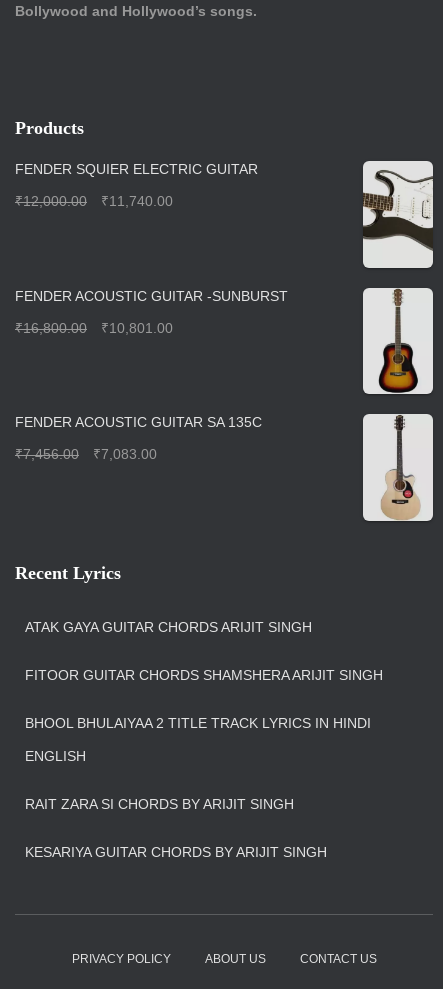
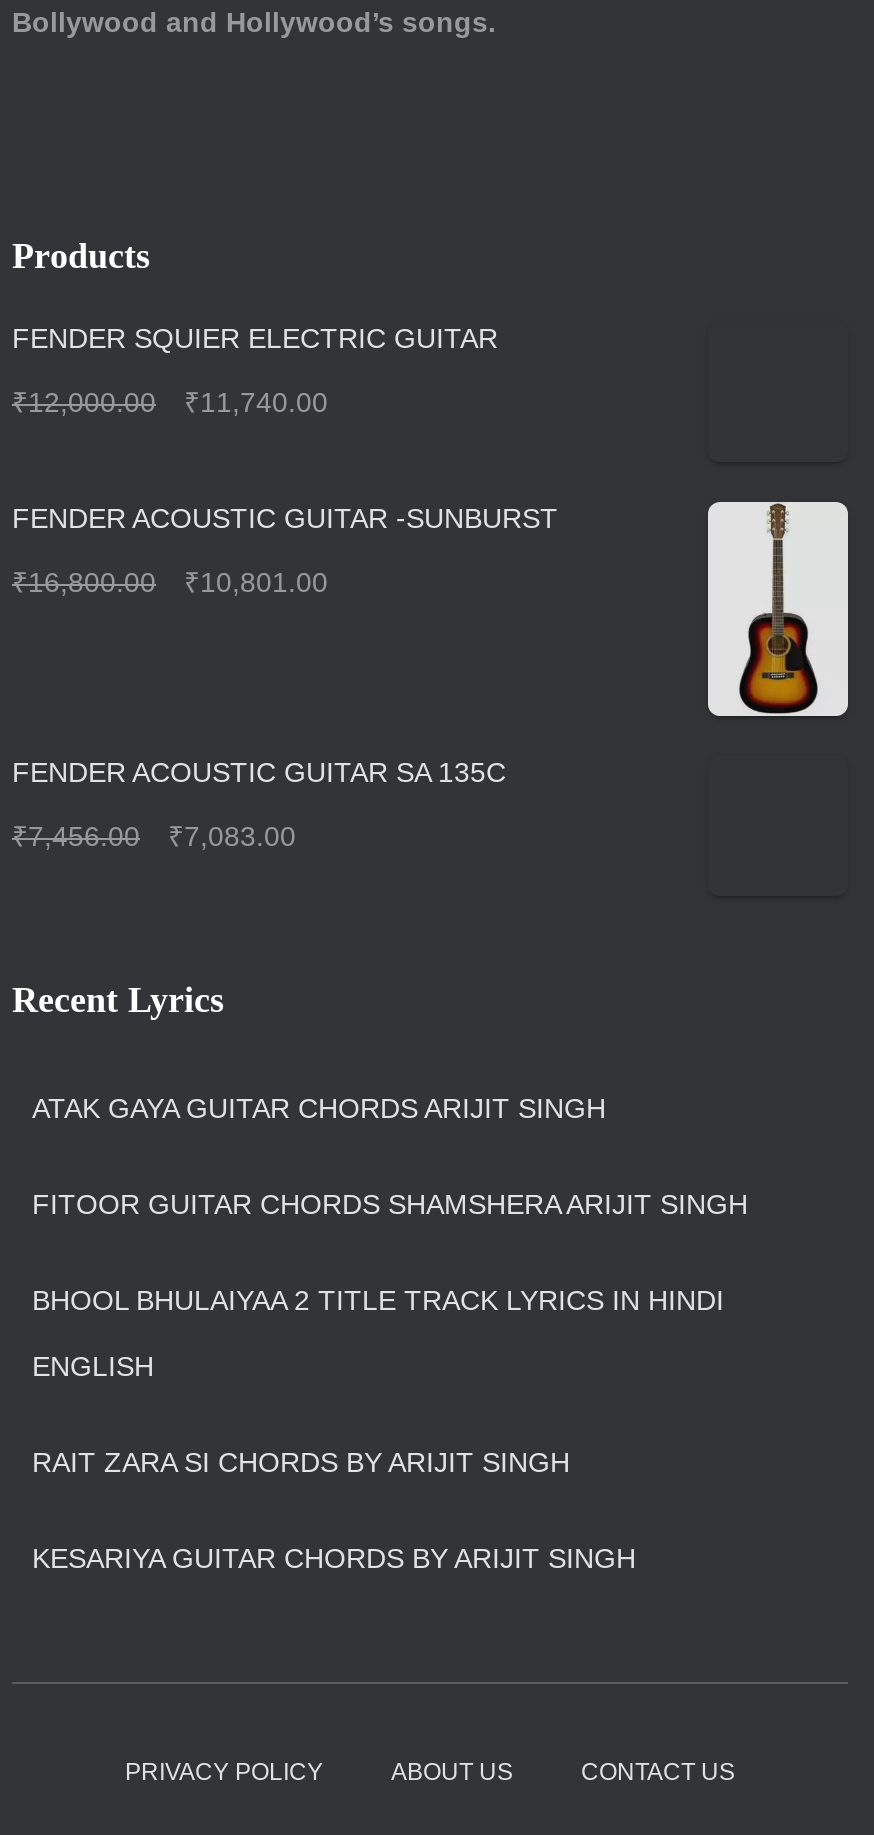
[362,160,434,269] [image] -> none
[362,413,434,522] [image] -> none

